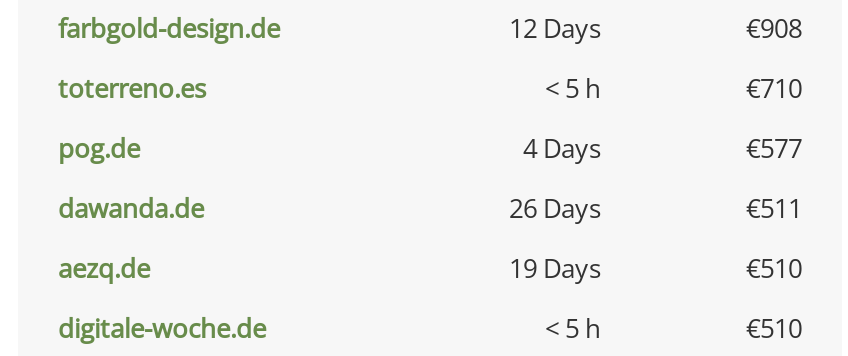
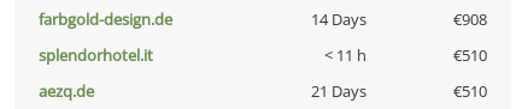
[509,10,601,46] 12 Days -> [310,8,366,30] 14 Days
[58,70,802,286] toterreno.es | < 5 h | €710 | pog.de | 4 Days | €577 | dawanda.de | 26 Days | €511 | aezq.de | 19 Days -> [39,44,366,66] splendorhotel.it | < 11 h
[58,310,601,346] digitale-woche.de | < 5 h -> [39,80,366,102] aezq.de | 21 Days

